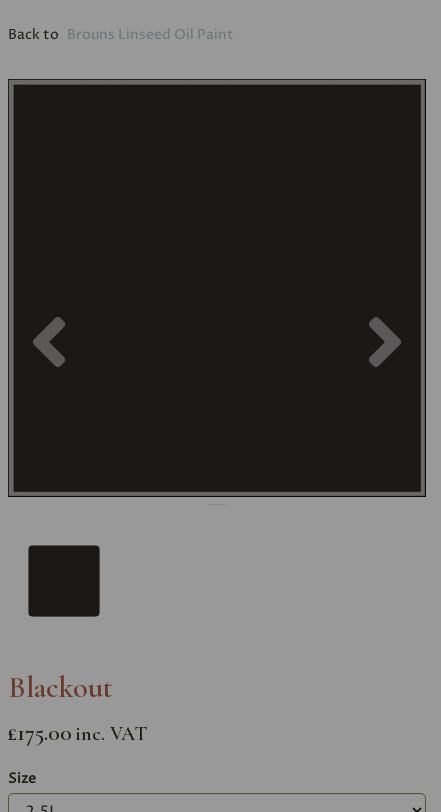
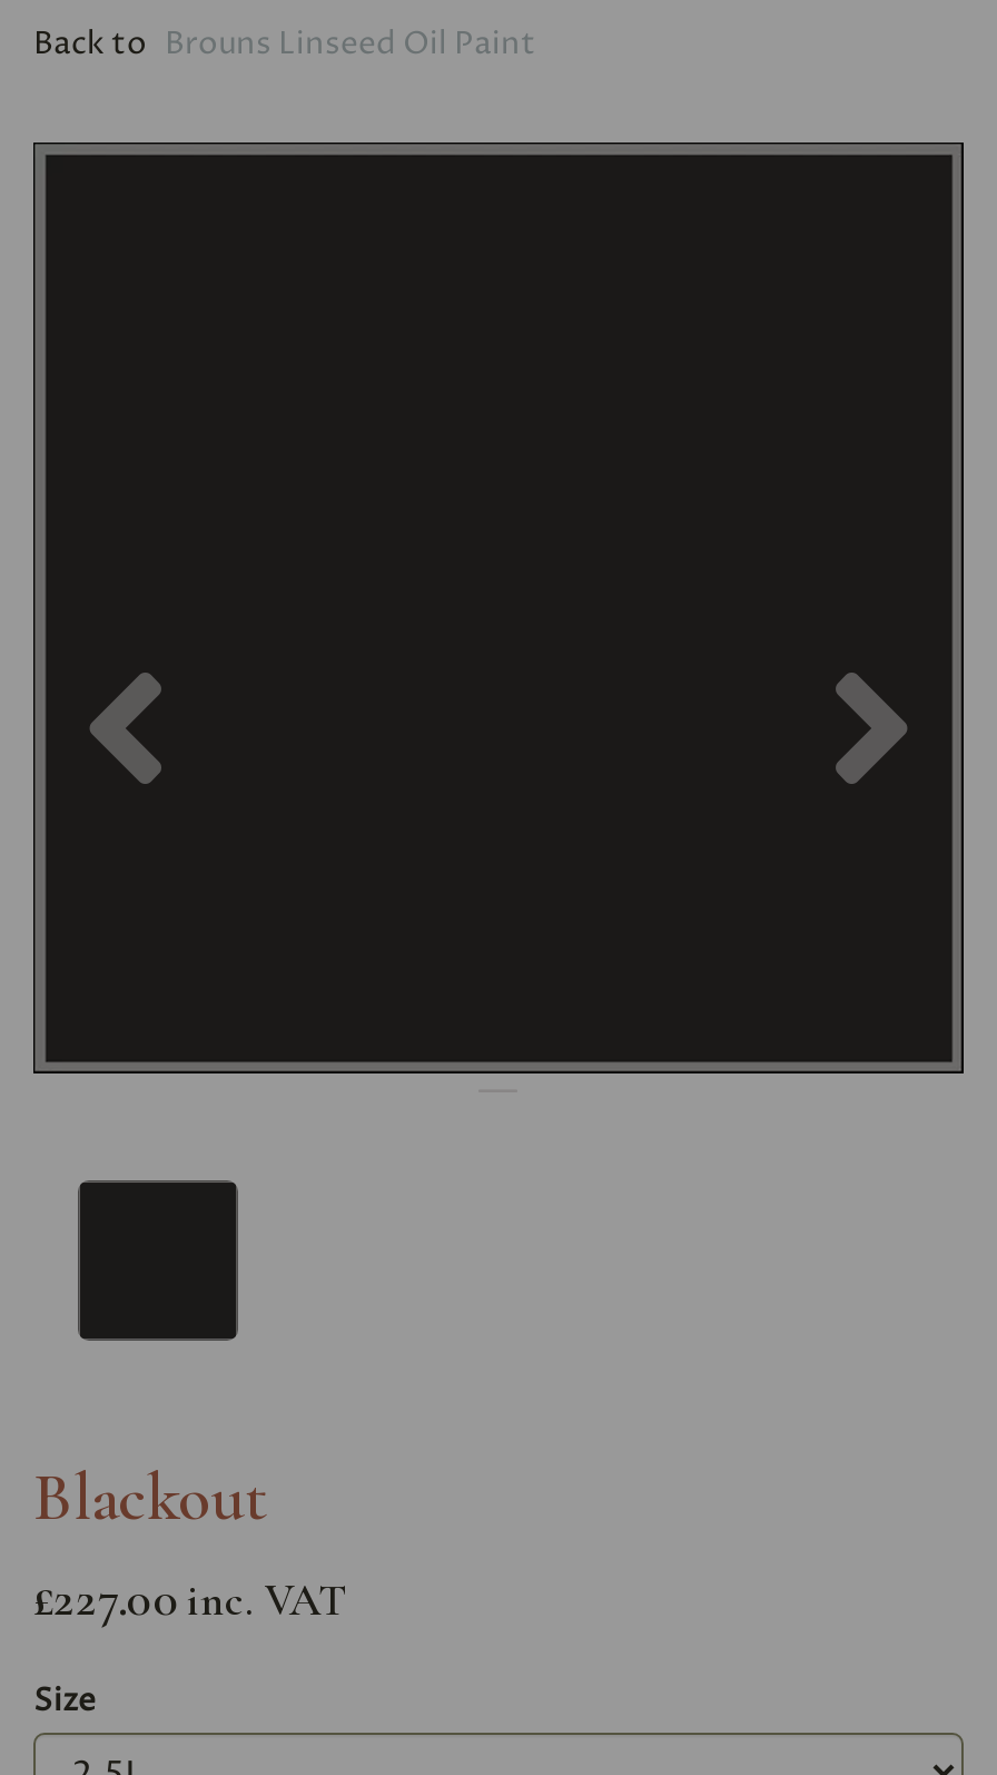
[8,719,147,747] £175.00 inc. VAT -> [33,1569,347,1631] £227.00 inc. VAT

